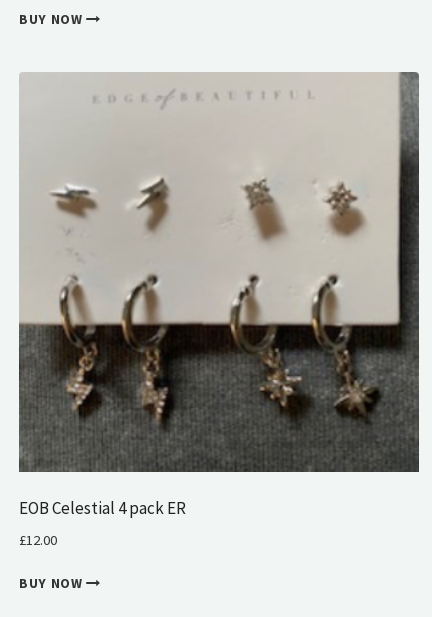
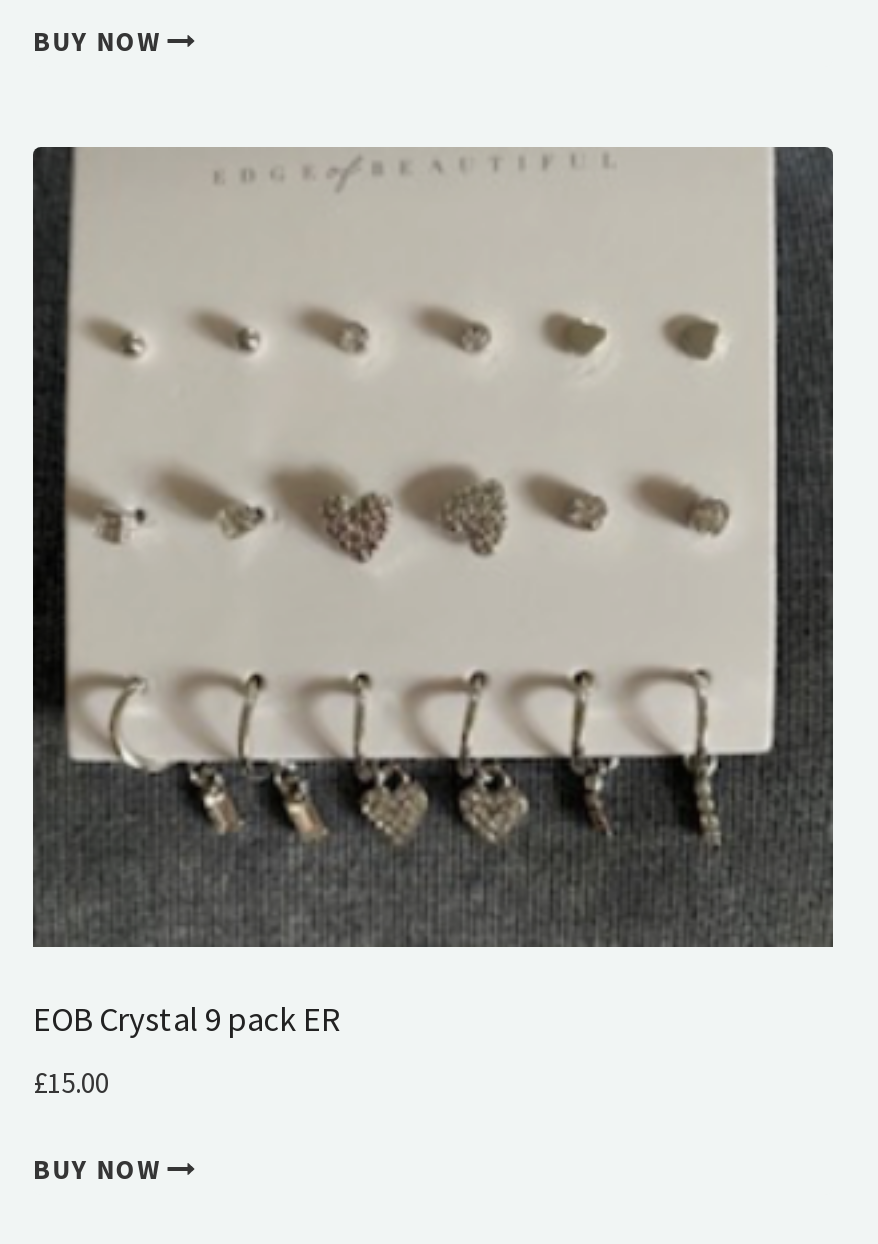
[19,72,419,519] [image] | EOB Celestial 4 pack ER -> [31,145,831,1041] [image] | EOB Crystal 9 pack ER
[19,531,57,549] £12.00 -> [33,1065,109,1101] £15.00

